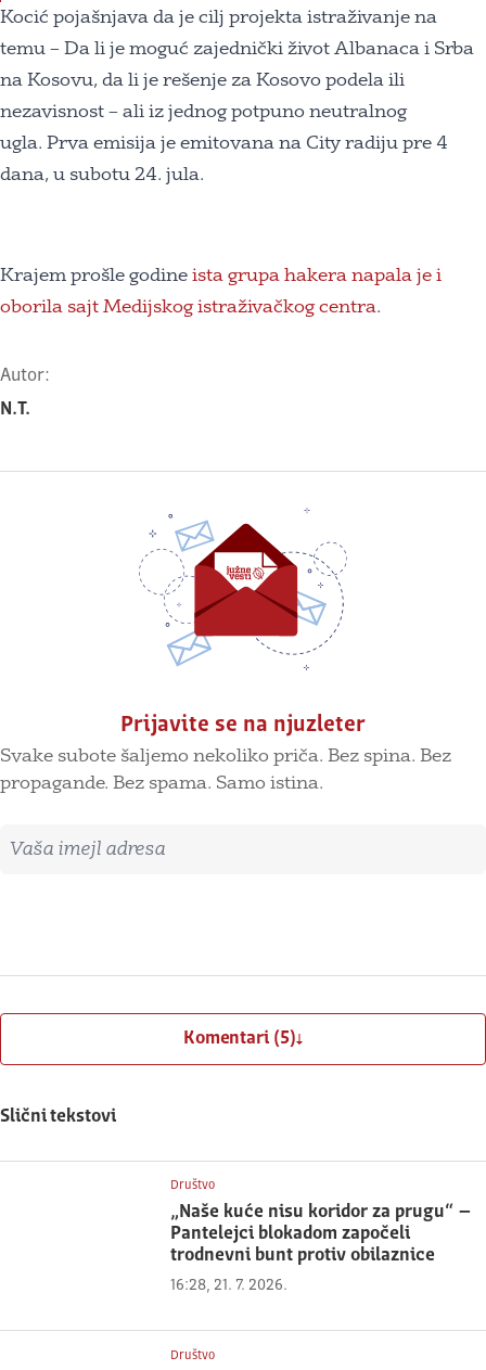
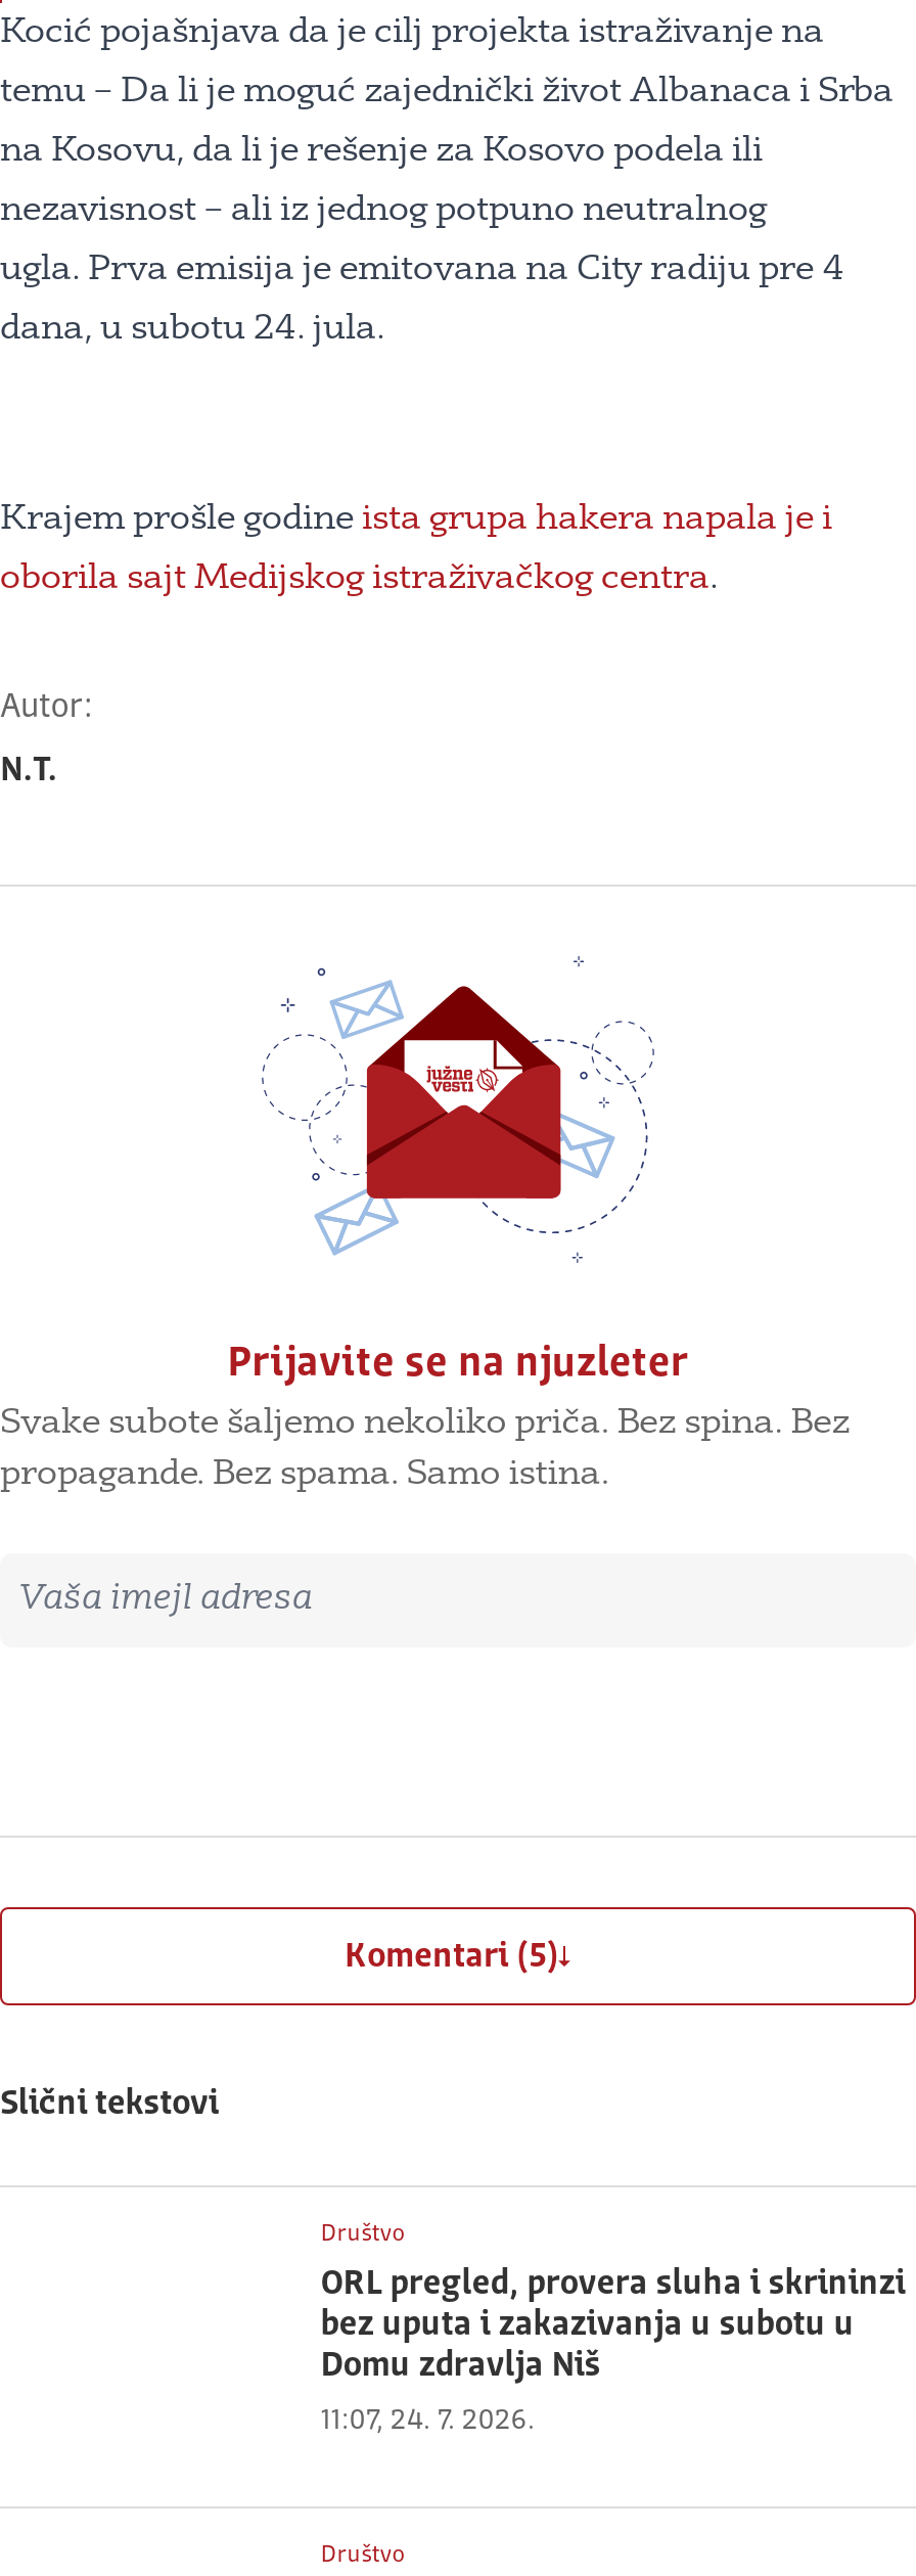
[170,1203,472,1265] „Naše kuće nisu koridor za prugu“ – | Pantelejci blokadom započeli | trodnevni bunt protiv obilaznice -> [321,2267,905,2384] ORL pregled, provera sluha i skrininzi | bez uputa i zakazivanja u subotu u | Domu zdravlja Niš
[170,1278,287,1293] 16:28, 21. 7. 2026. -> [321,2407,535,2435] 11:07, 24. 7. 2026.

